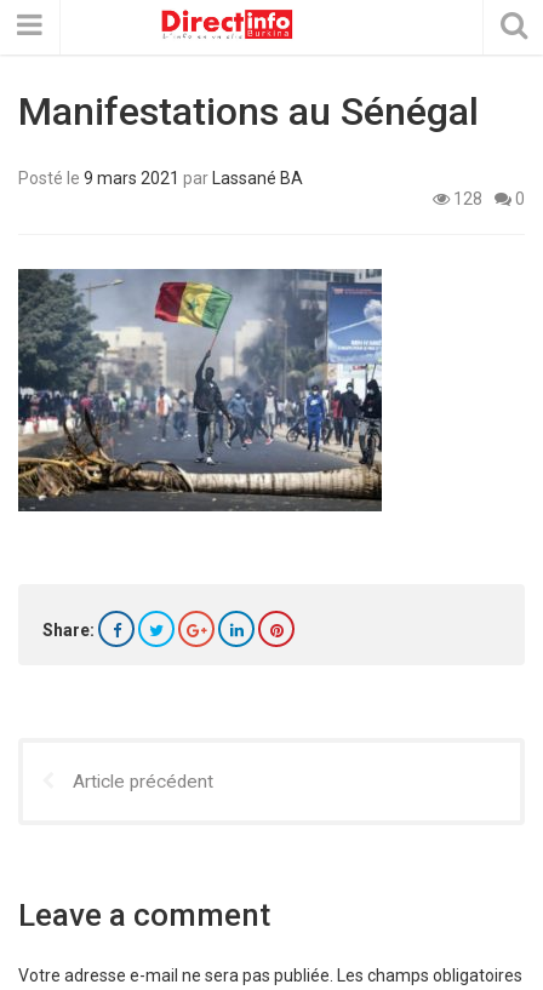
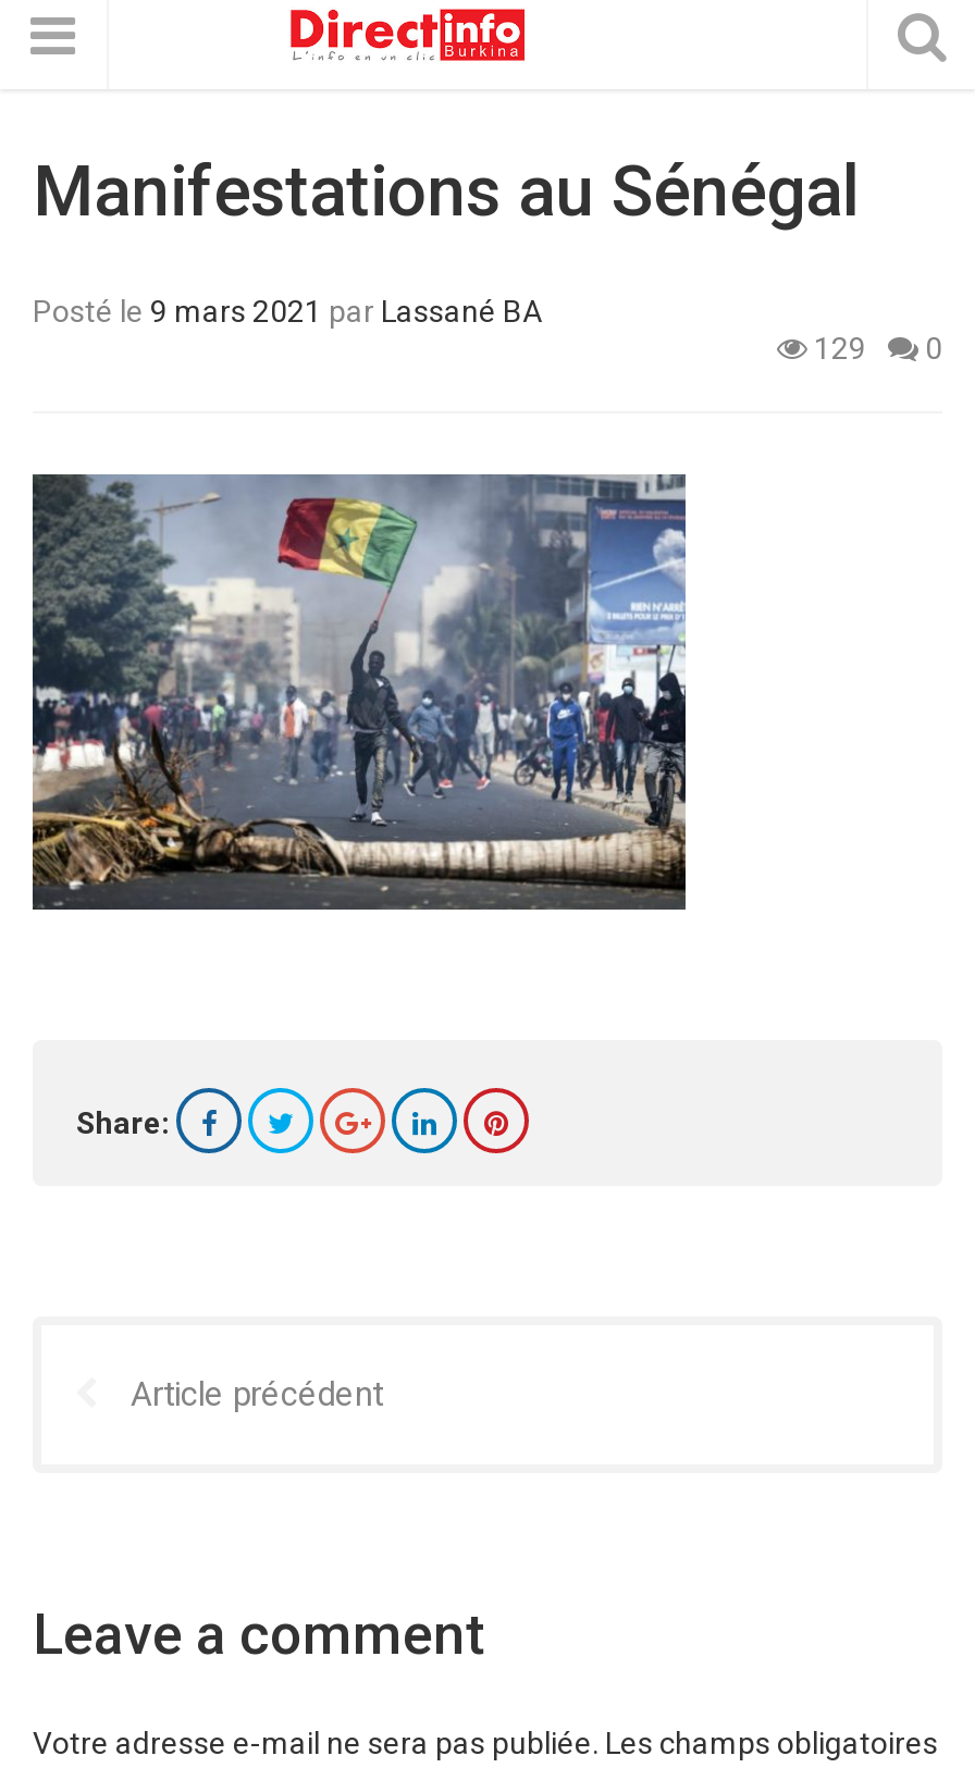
[450,189,525,208] 128 0 -> [807,331,942,366] 129 0

